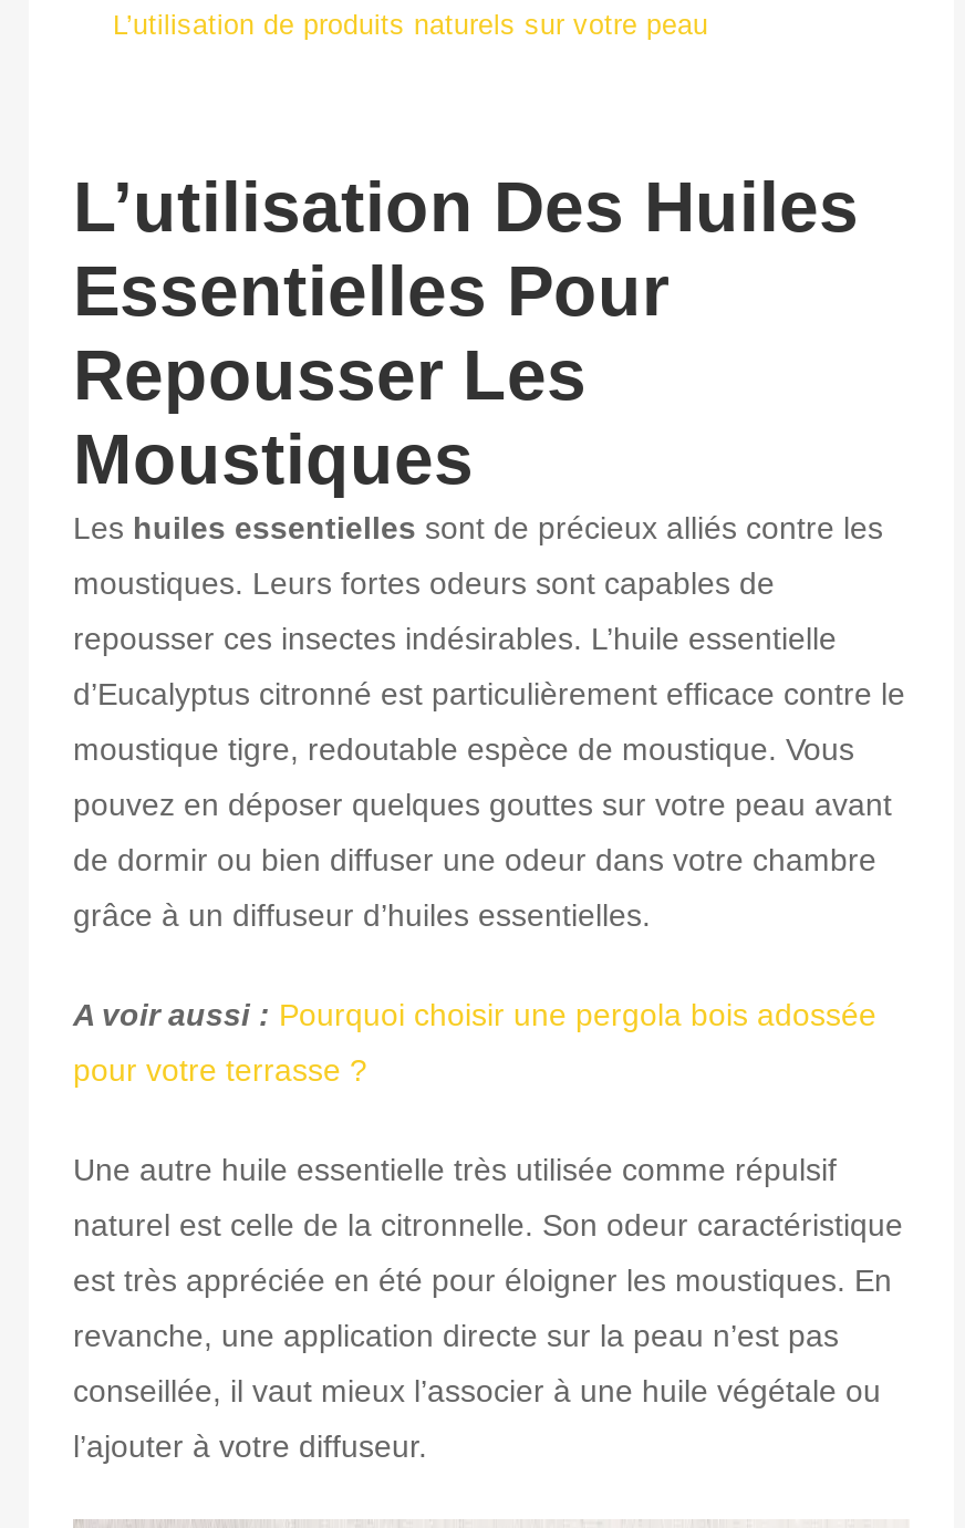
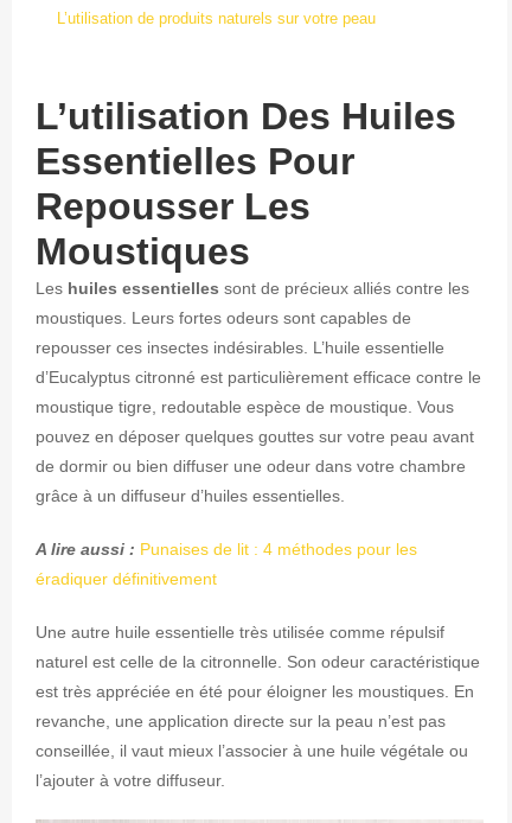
[73,998,876,1033] A voir aussi : Pourquoi choisir une pergola bois adossée -> [36,539,417,558] A lire aussi : Punaises de lit : 4 méthodes pour les
[73,1053,367,1089] pour votre terrasse ? -> [36,569,217,588] éradiquer définitivement

